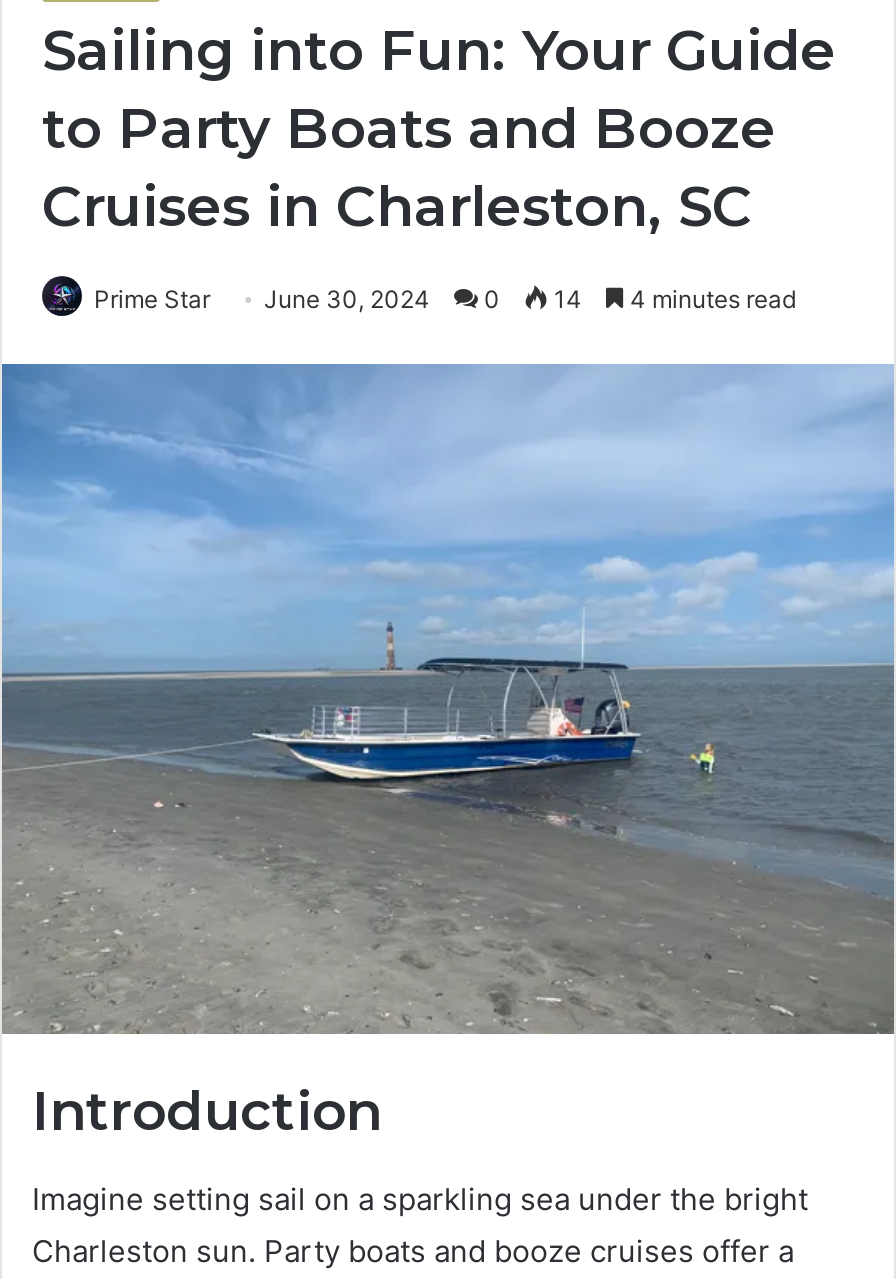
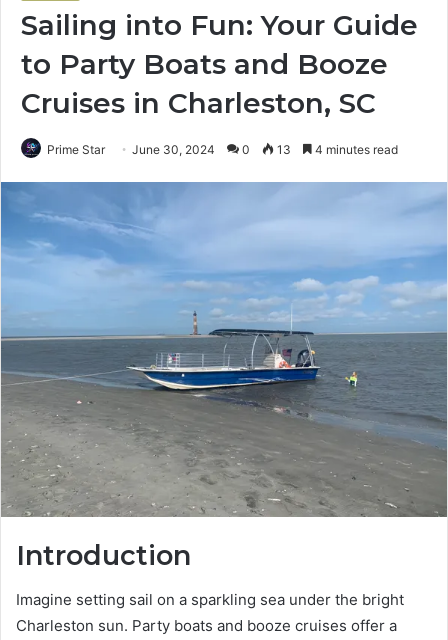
[94,284,796,314] Prime Star June 30, 2024 0 14 4 minutes read -> [47,142,398,157] Prime Star June 30, 2024 0 13 4 minutes read

